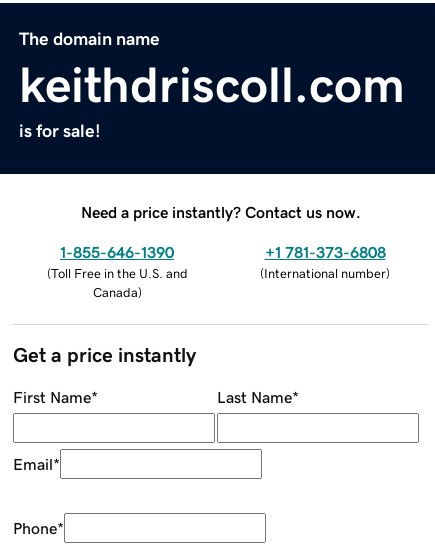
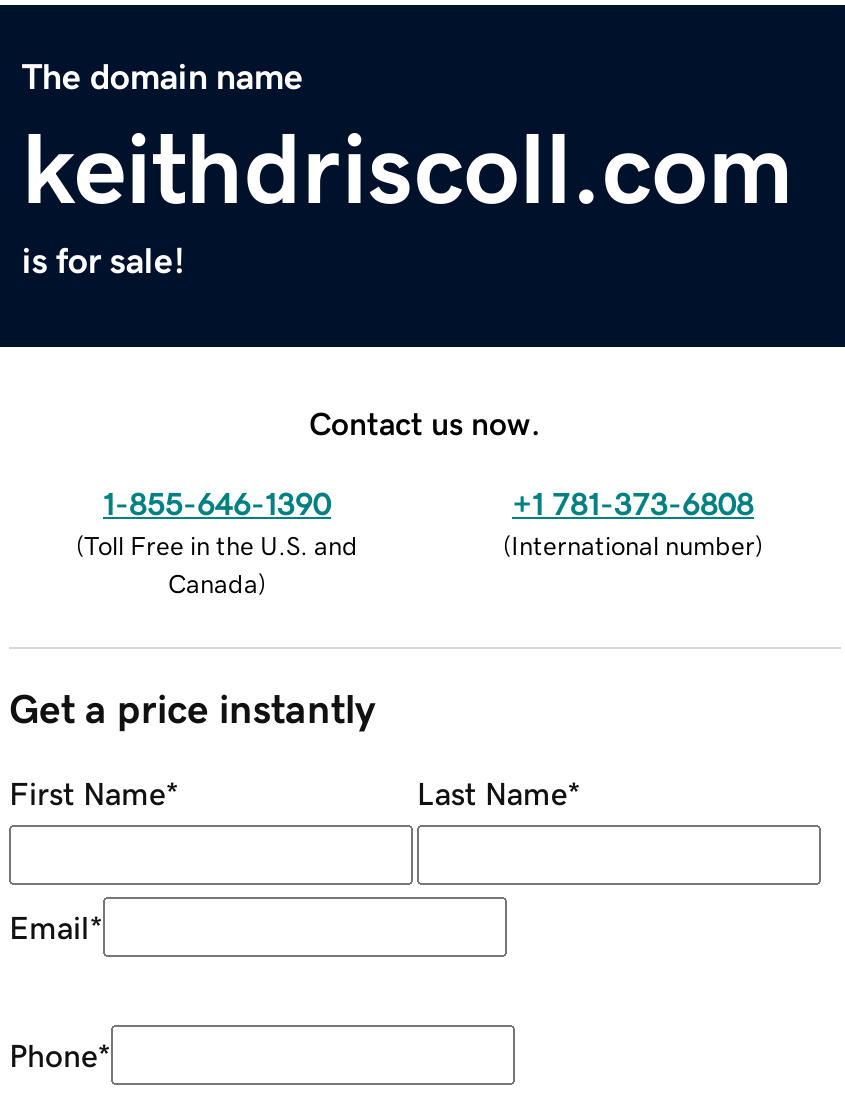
[81,204,361,220] Need a price instantly? Contact us now. -> [309,406,541,438] Contact us now.

